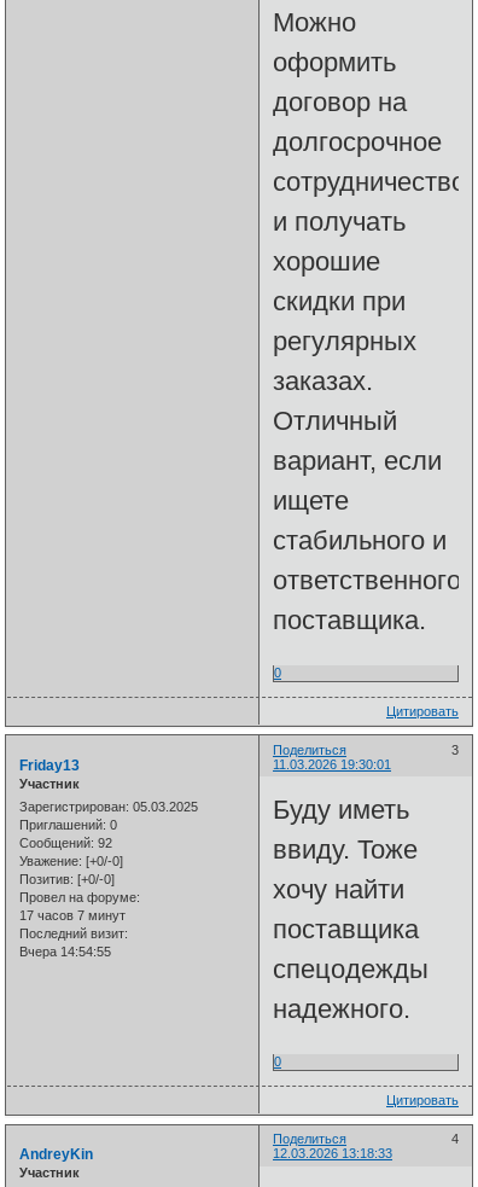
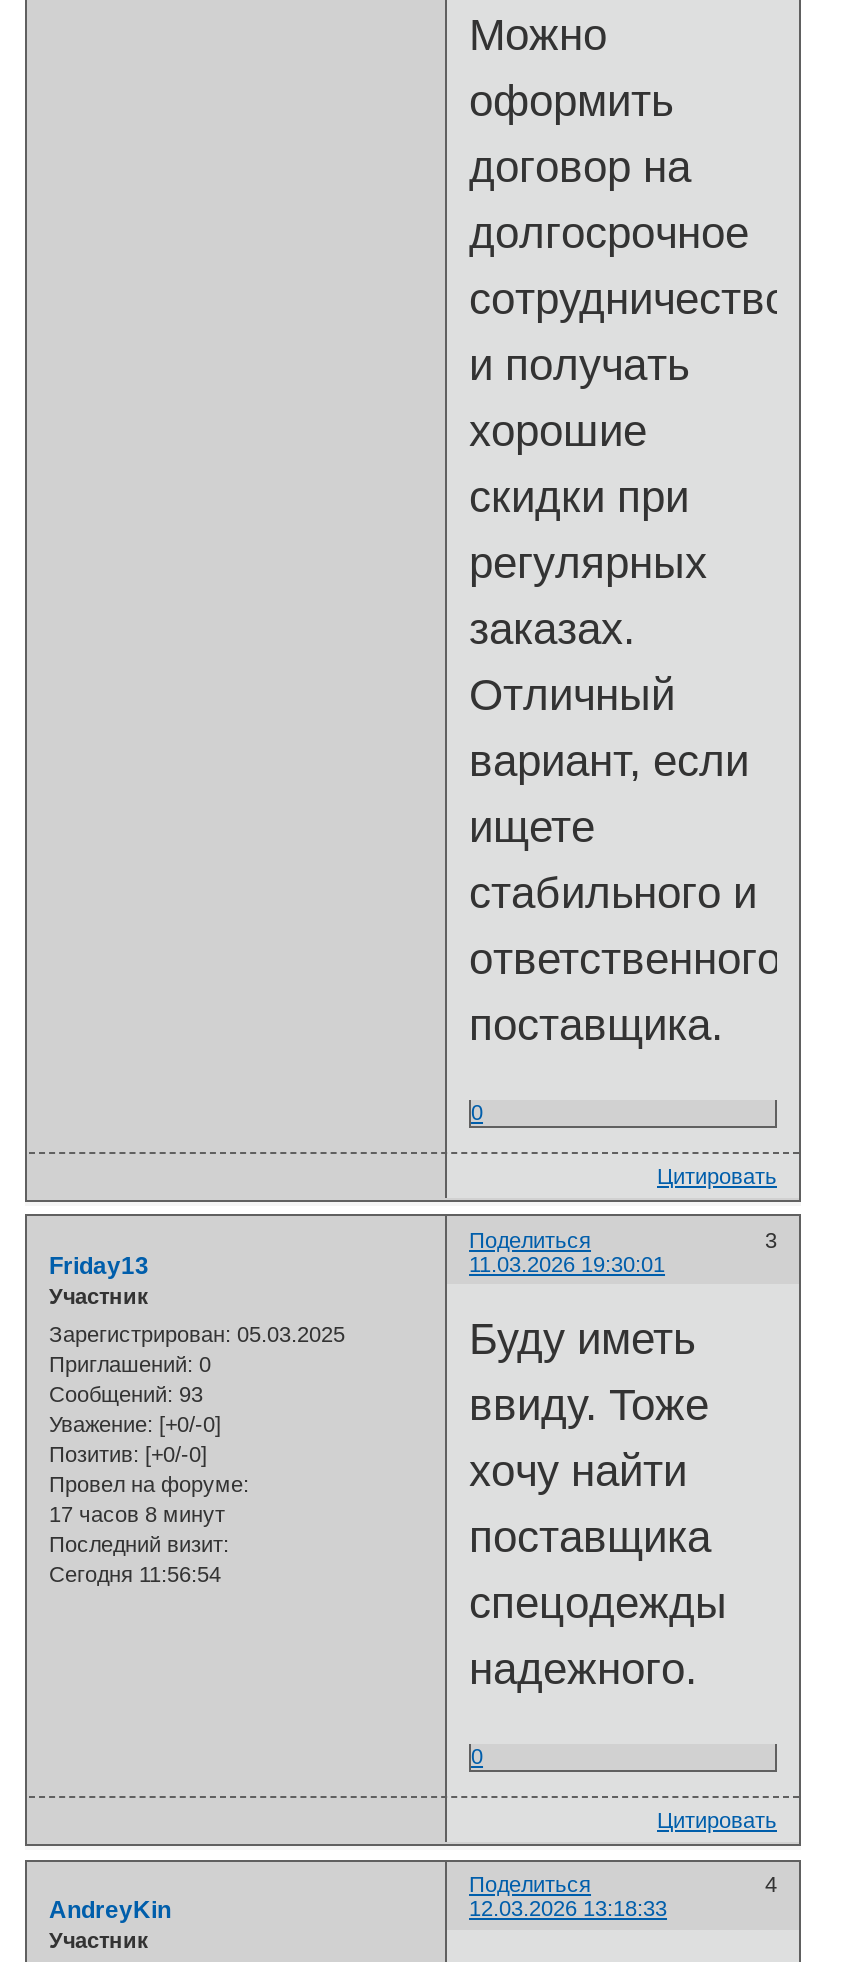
[19,836,112,850] Сообщений: 92 -> [49,1382,203,1406] Сообщений: 93
[19,908,126,923] 17 часов 7 минут -> [49,1502,225,1526] 17 часов 8 минут
[19,944,111,959] Вчера 14:54:55 -> [49,1562,221,1586] Сегодня 11:56:54

